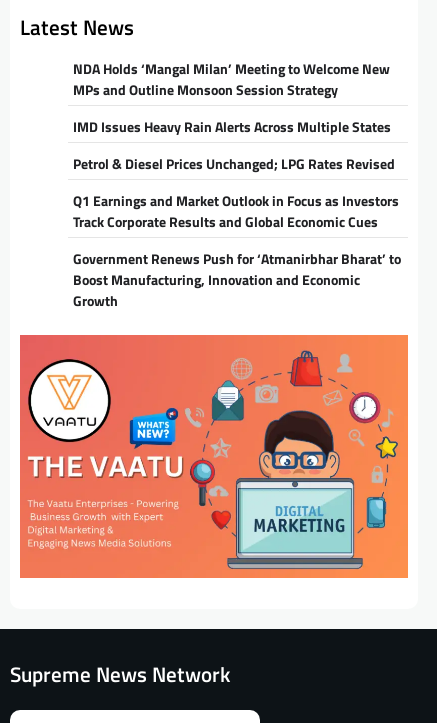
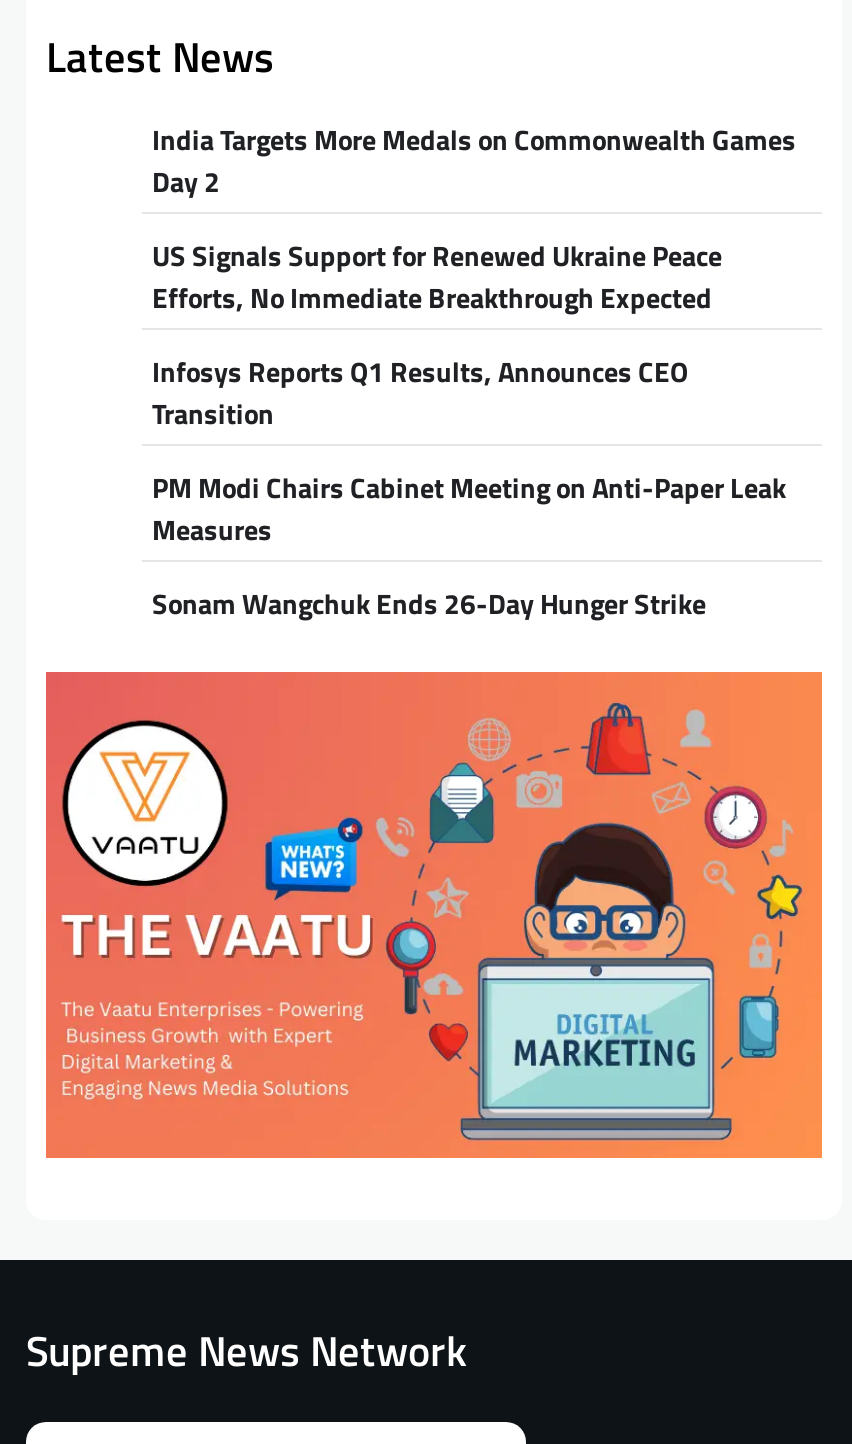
[73,58,390,100] NDA Holds ‘Mangal Milan’ Meeting to Welcome New | MPs and Outline Monsoon Session Strategy -> [152,119,796,203] India Targets More Medals on Commonwealth Games | Day 2
[73,116,391,137] IMD Issues Heavy Rain Alerts Across Multiple States -> [152,235,722,319] US Signals Support for Renewed Ukraine Peace | Efforts, No Immediate Breakthrough Expected
[73,153,395,174] Petrol & Diesel Prices Unchanged; LPG Rates Revised -> [152,351,688,435] Infosys Reports Q1 Results, Announces CEO | Transition
[73,190,399,232] Q1 Earnings and Market Outlook in Focus as Investors | Track Corporate Results and Global Economic Cues -> [152,467,786,551] PM Modi Chairs Cabinet Meeting on Anti-Paper Leak | Measures
[73,248,401,311] Government Renews Push for ‘Atmanirbhar Bharat’ to | Boost Manufacturing, Innovation and Economic | Growth -> [152,583,706,625] Sonam Wangchuk Ends 26-Day Hunger Strike

